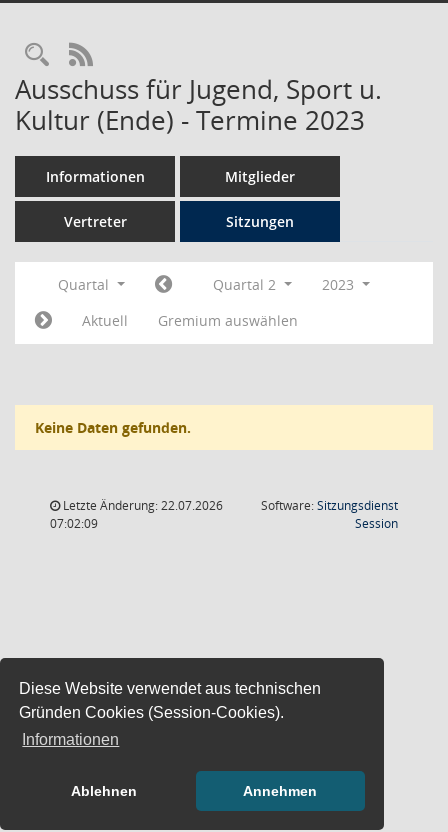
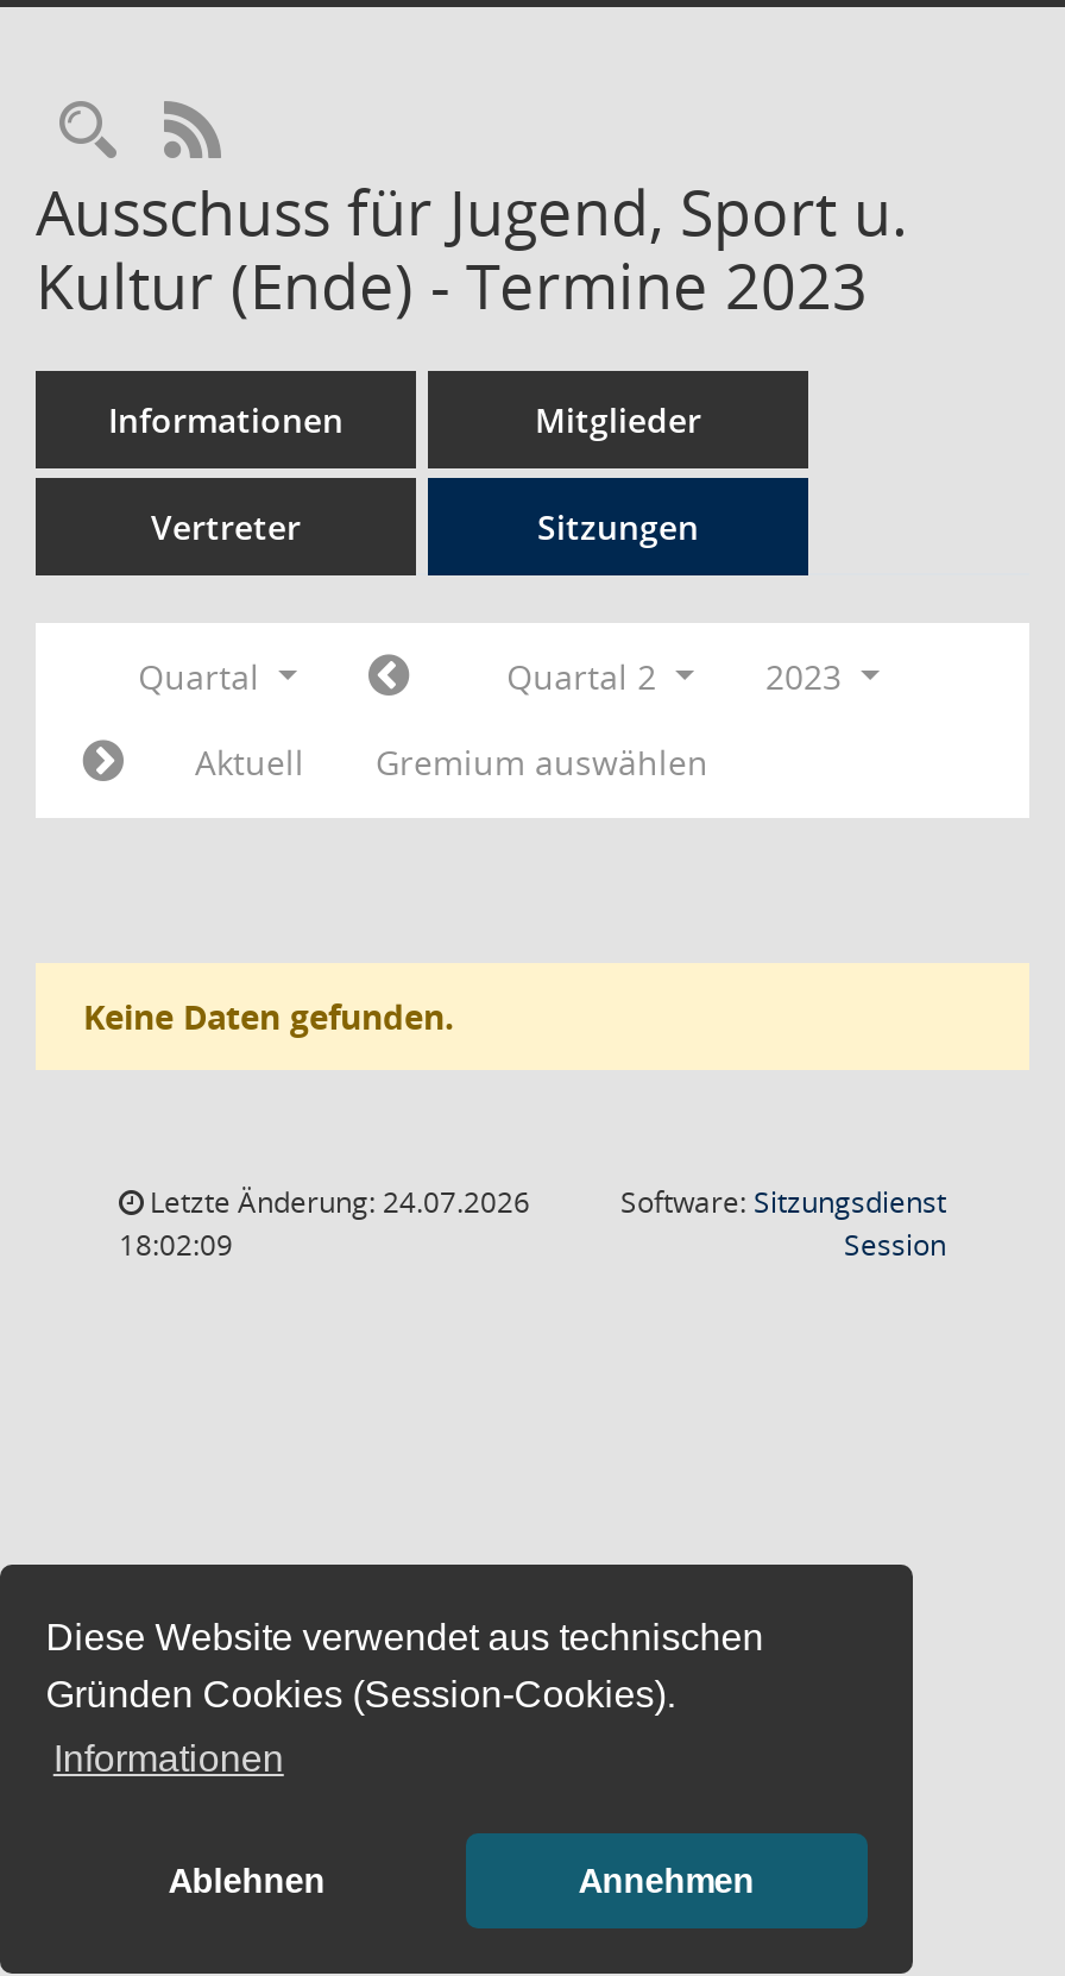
[60,497,223,514] Letzte Änderung: 22.07.2026 -> [143,1182,530,1222] Letzte Änderung: 24.07.2026
[50,515,98,532] 07:02:09 -> [119,1225,233,1265] 18:02:09

